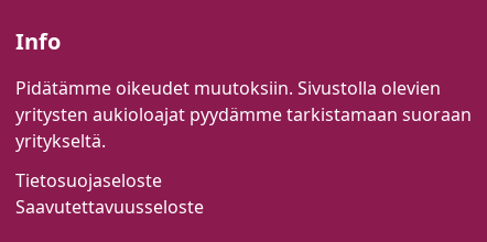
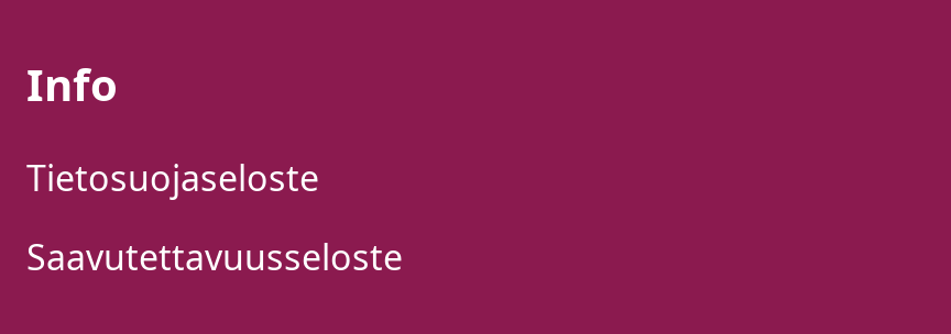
[15,76,472,153] Pidätämme oikeudet muutoksiin. Sivustolla olevien | yritysten aukioloajat pyydämme tarkistamaan suoraan | yritykseltä. -> none

